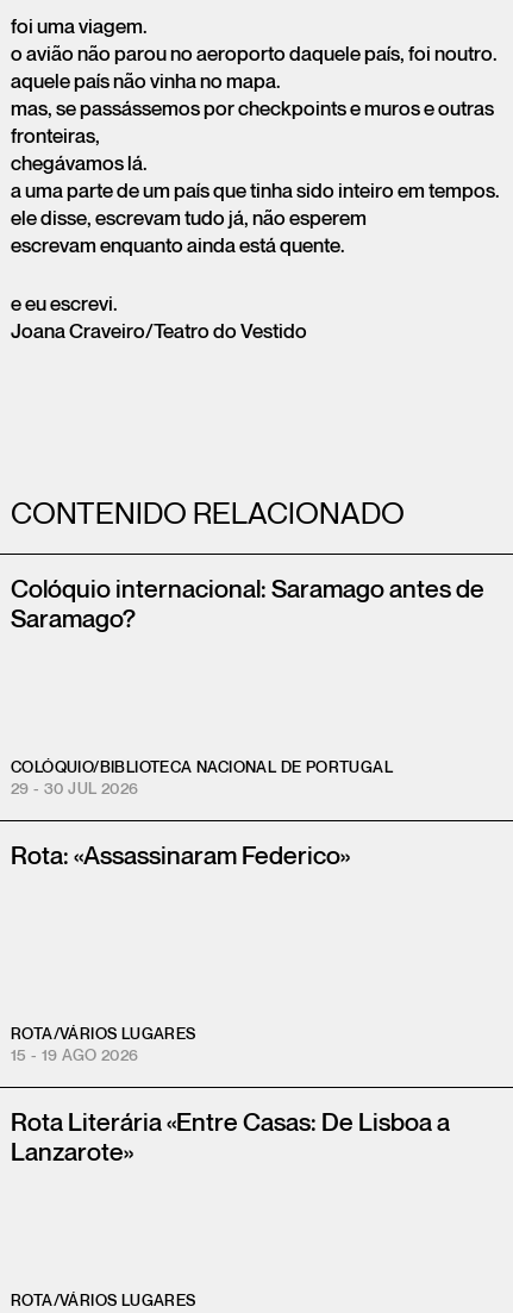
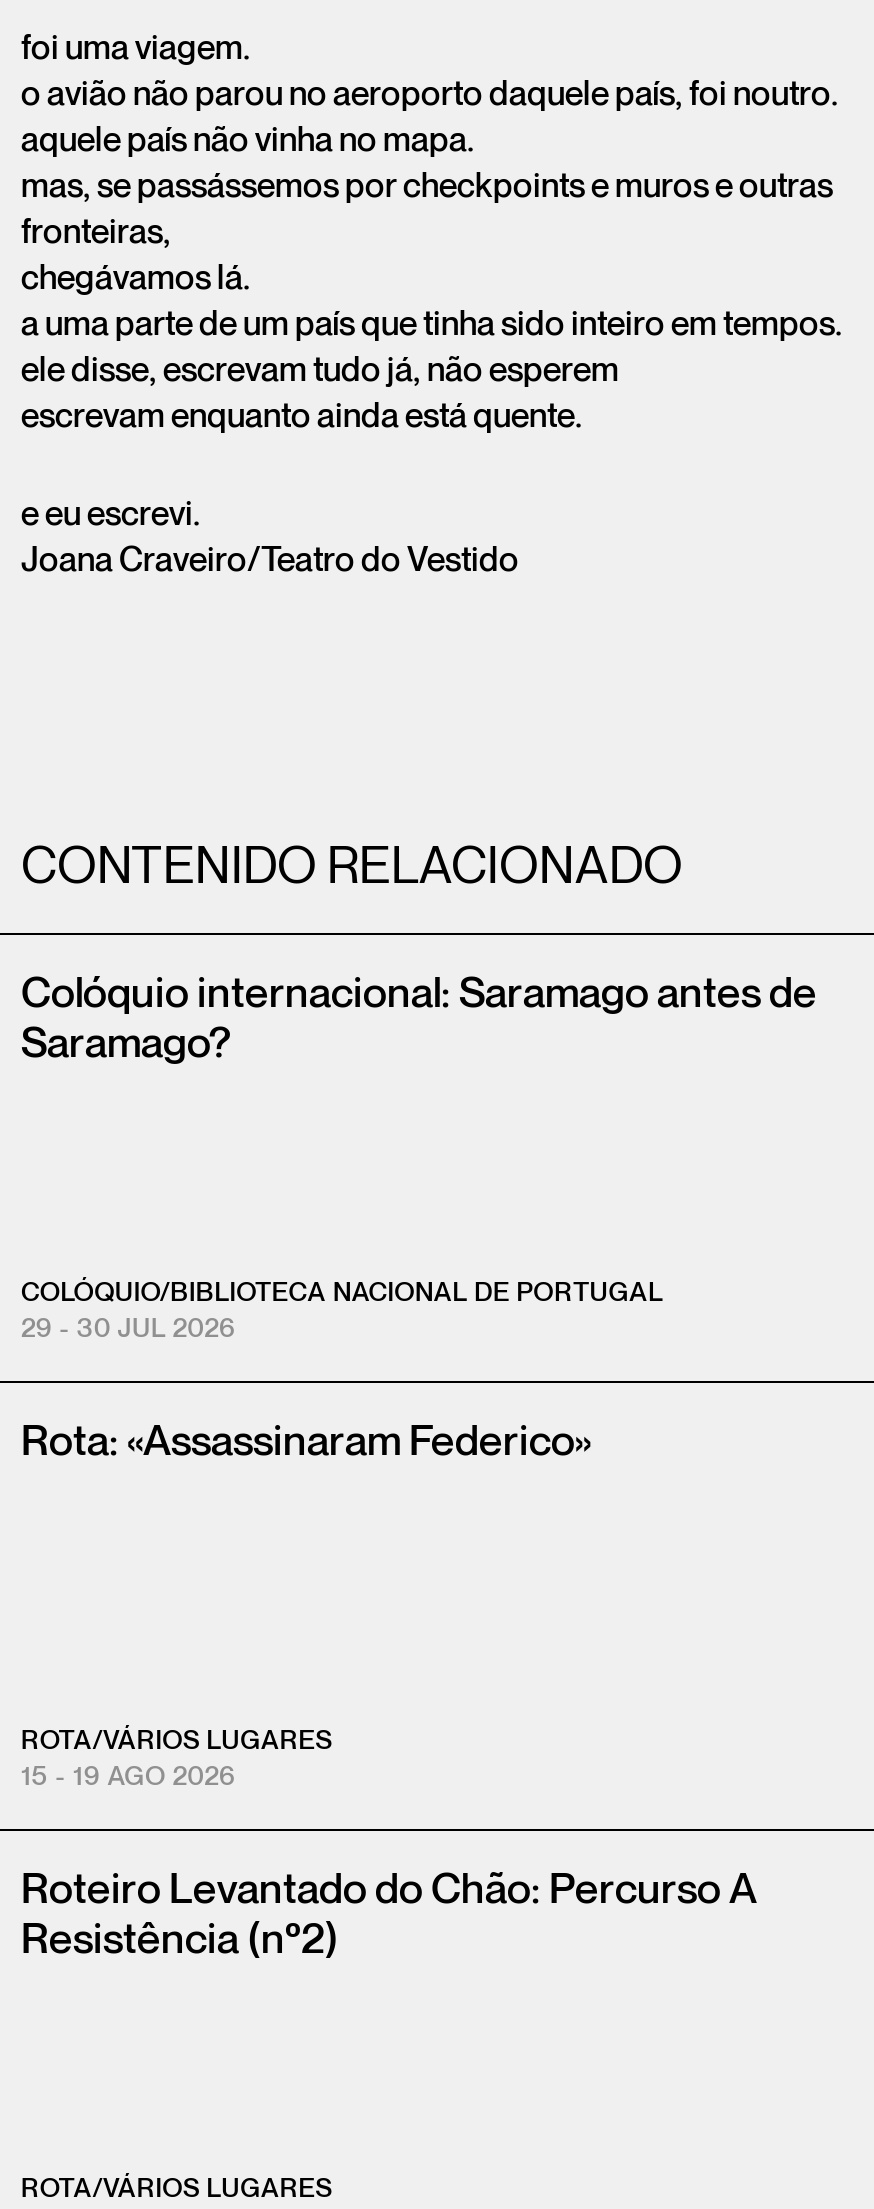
[11,1110,450,1167] Rota Literária «Entre Casas: De Lisboa a | Lanzarote» -> [21,1867,757,1963] Roteiro Levantado do Chão: Percurso A | Resistência (nº2)

